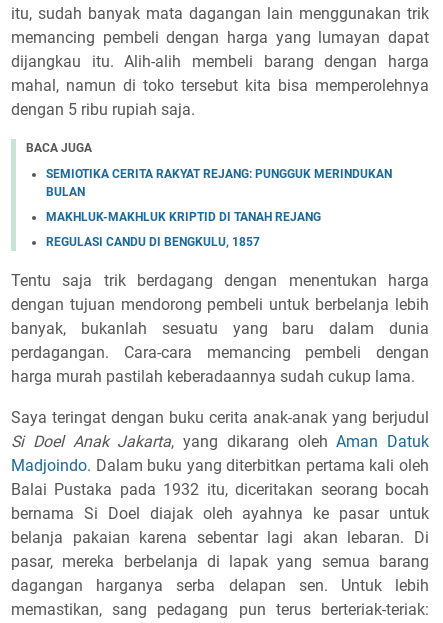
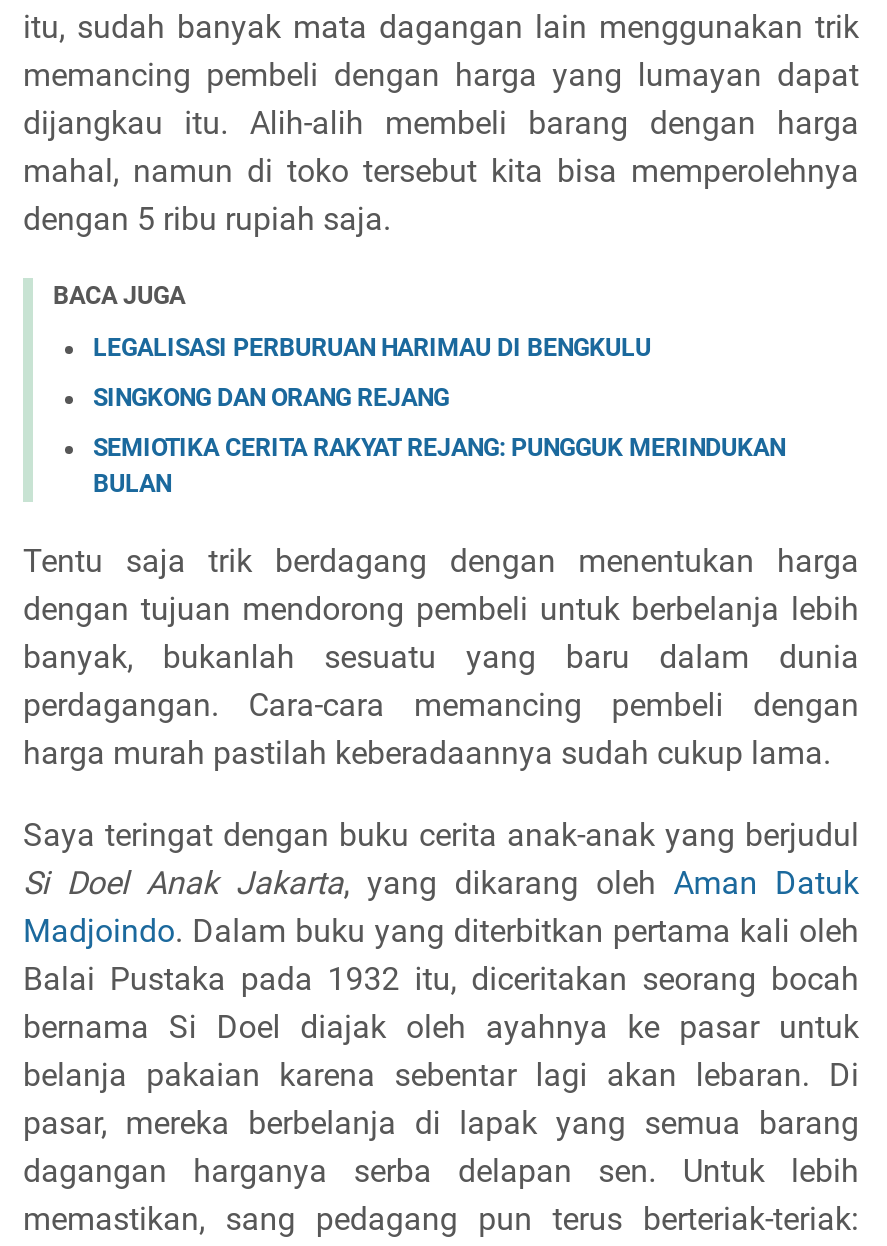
none -> [93,335,651,413] LEGALISASI PERBURUAN HARIMAU DI BENGKULU | SINGKONG DAN ORANG REJANG
moved [46,167,392,199] -> [93,435,785,499]: SEMIOTIKA CERITA RAKYAT REJANG: PUNGGUK MERINDUKAN | BULAN
[46,210,321,249] MAKHLUK-MAKHLUK KRIPTID DI TANAH REJANG | REGULASI CANDU DI BENGKULU, 1857 -> none

